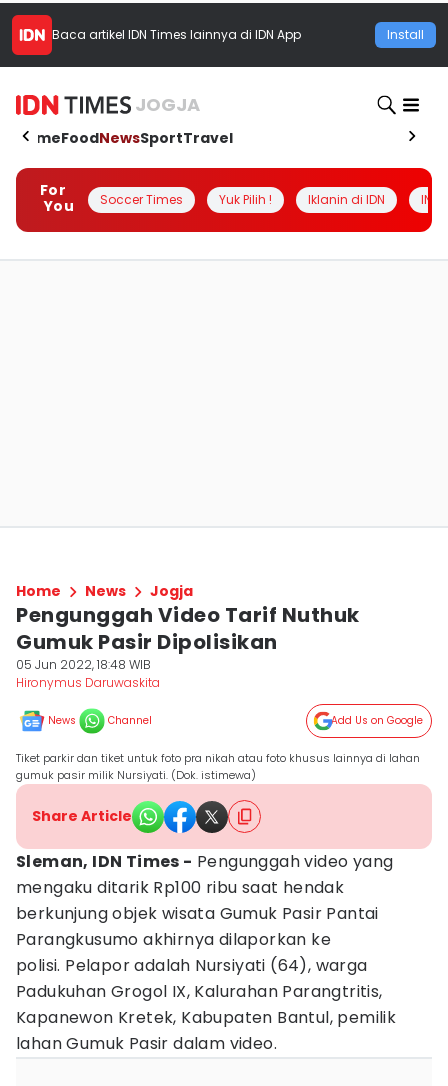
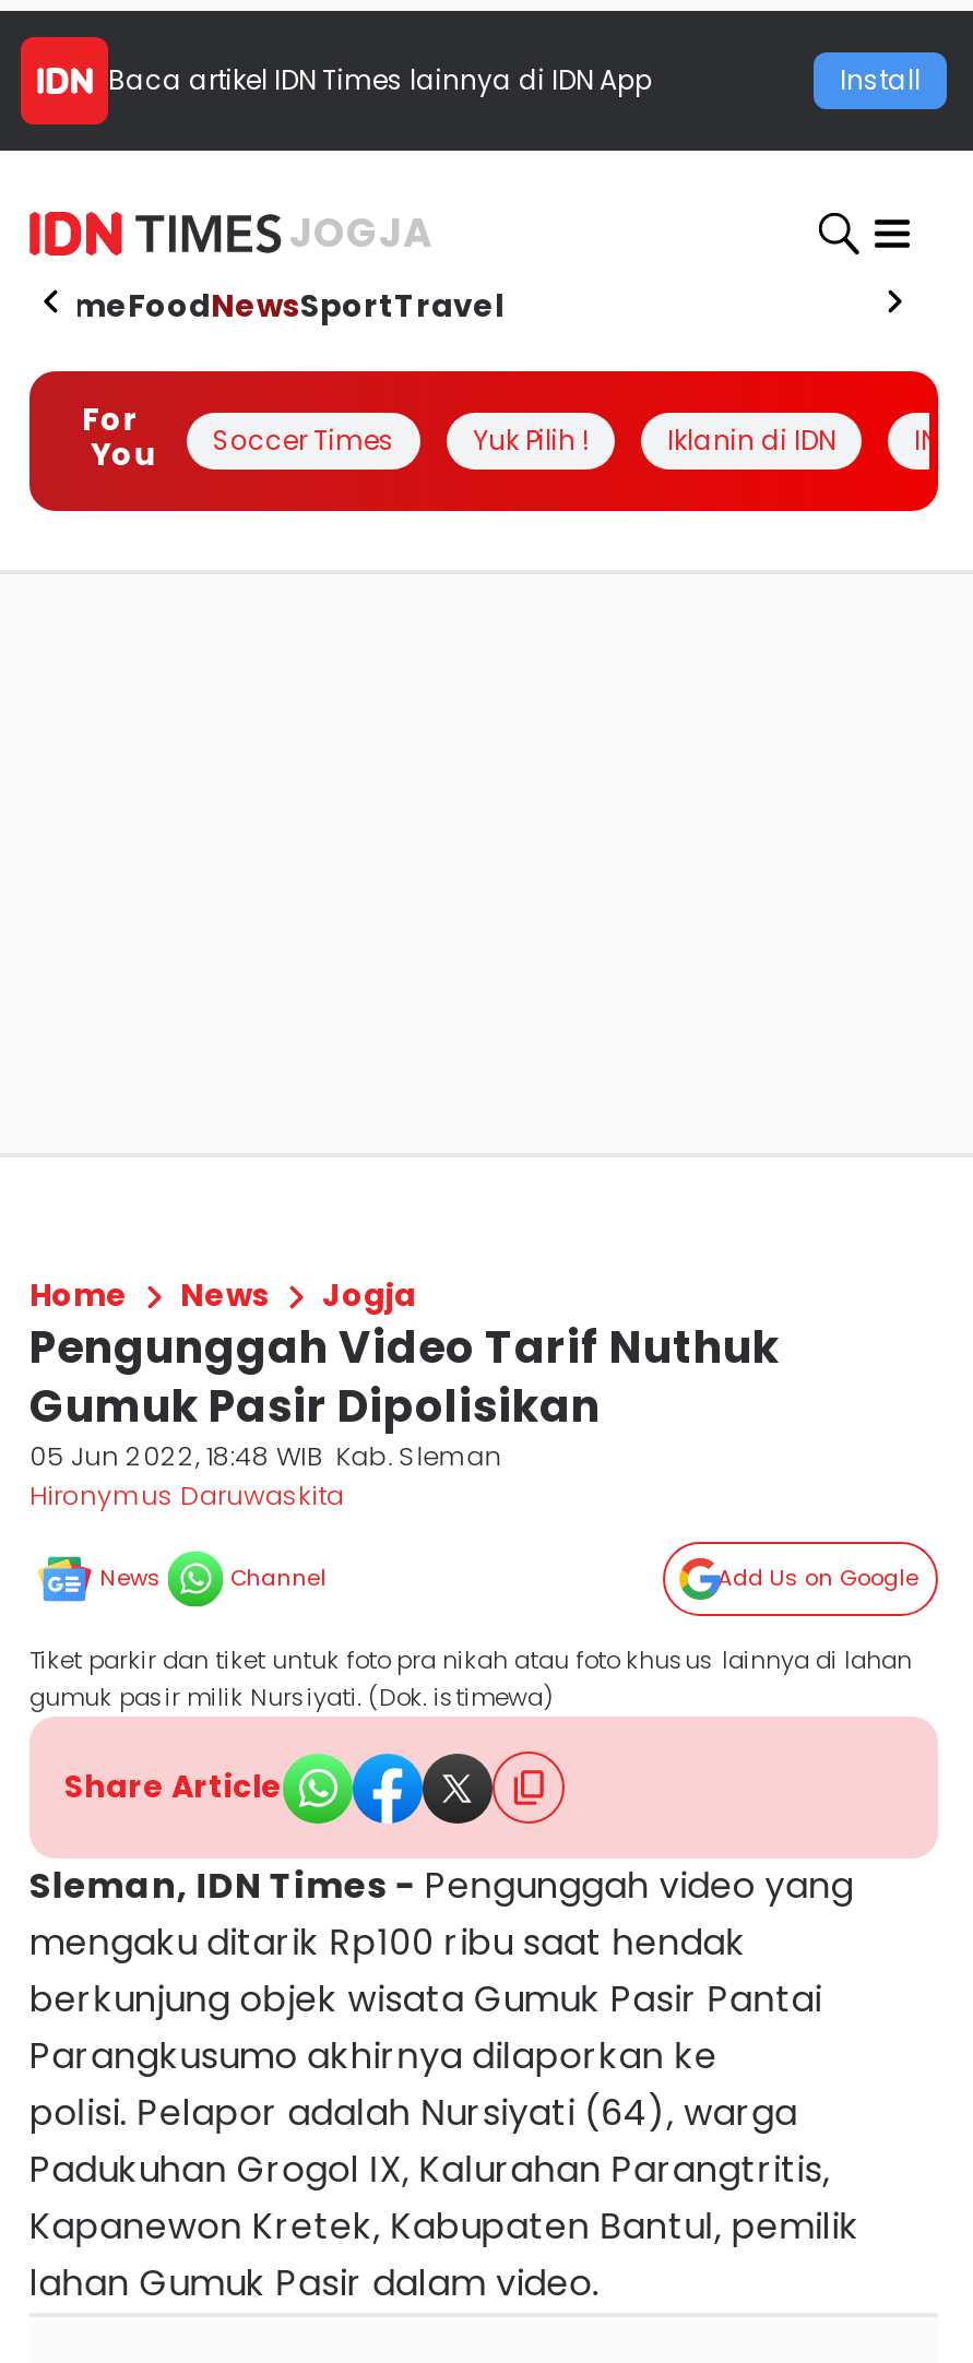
[16,656,151,673] 05 Jun 2022, 18:48 WIB -> [29,1437,502,1474] 05 Jun 2022, 18:48 WIB Kab. Sleman

